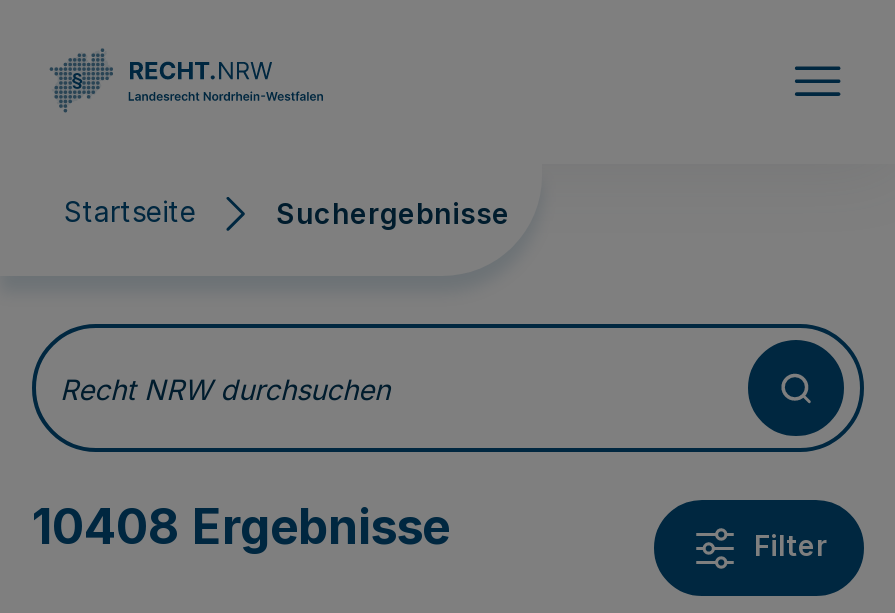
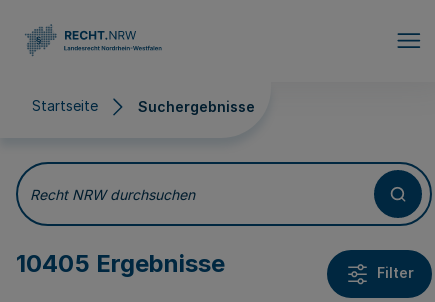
[32,498,450,556] 10408 Ergebnisse -> [16,249,225,278] 10405 Ergebnisse

